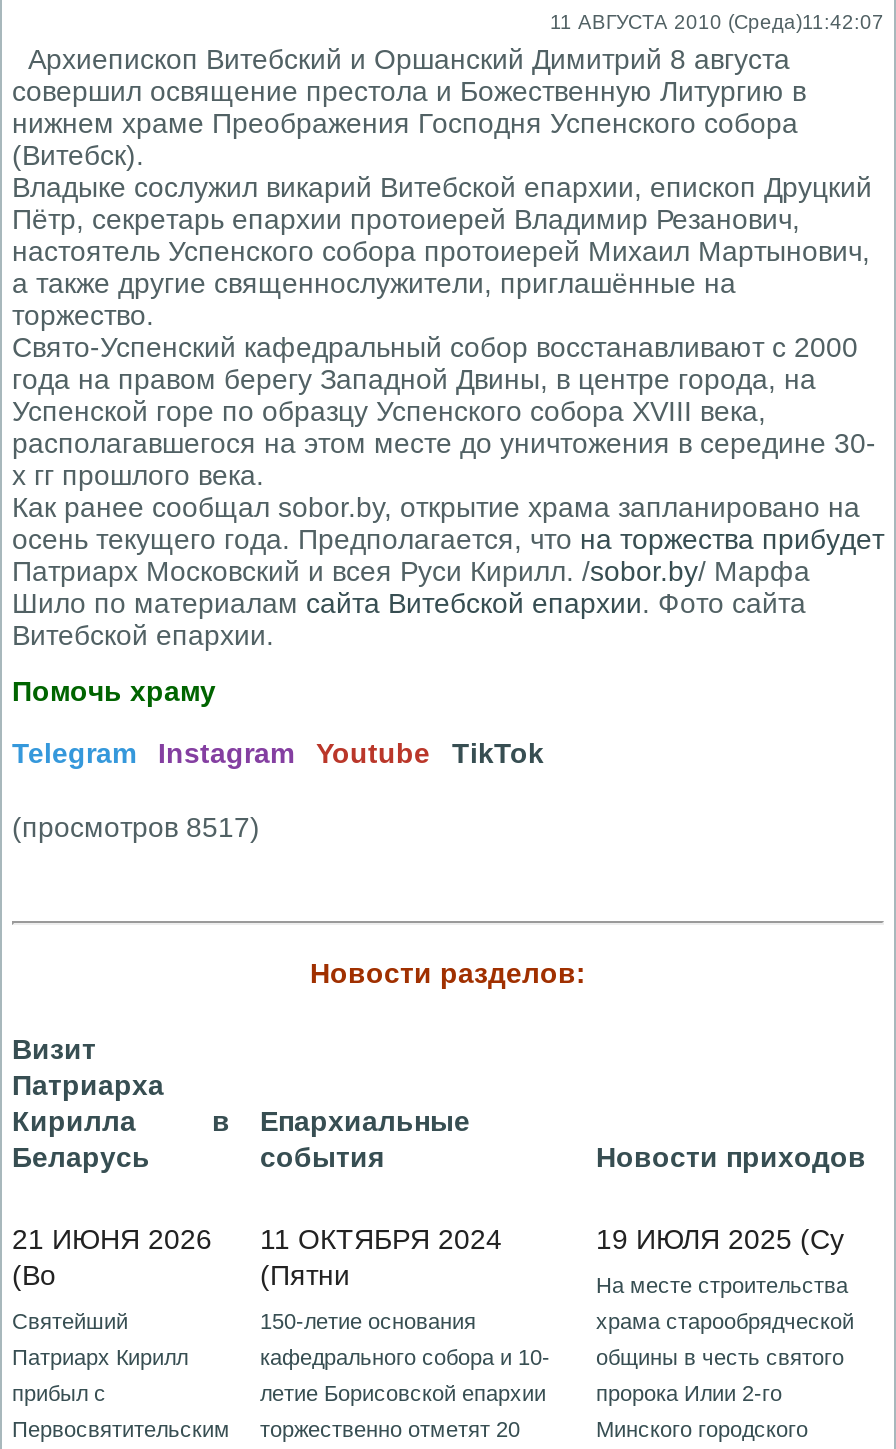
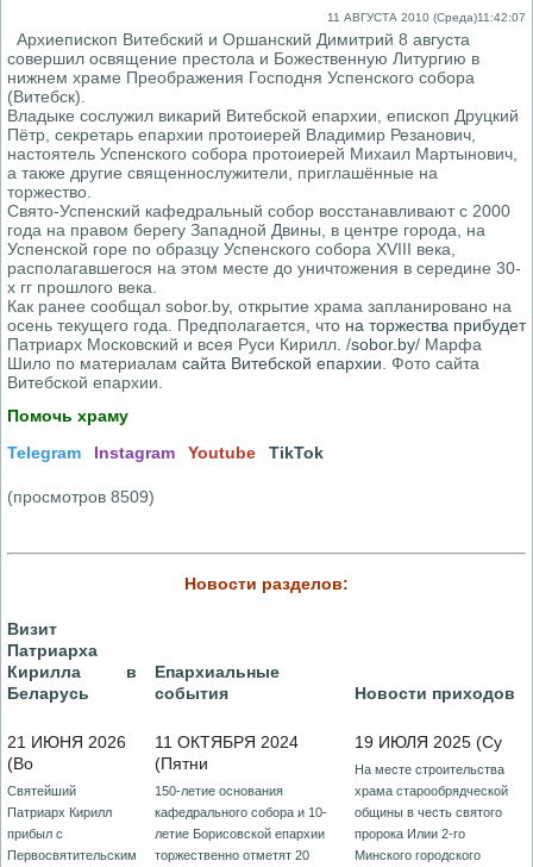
[12,811,260,843] (просмотров 8517) -> [7,487,155,506] (просмотров 8509)

